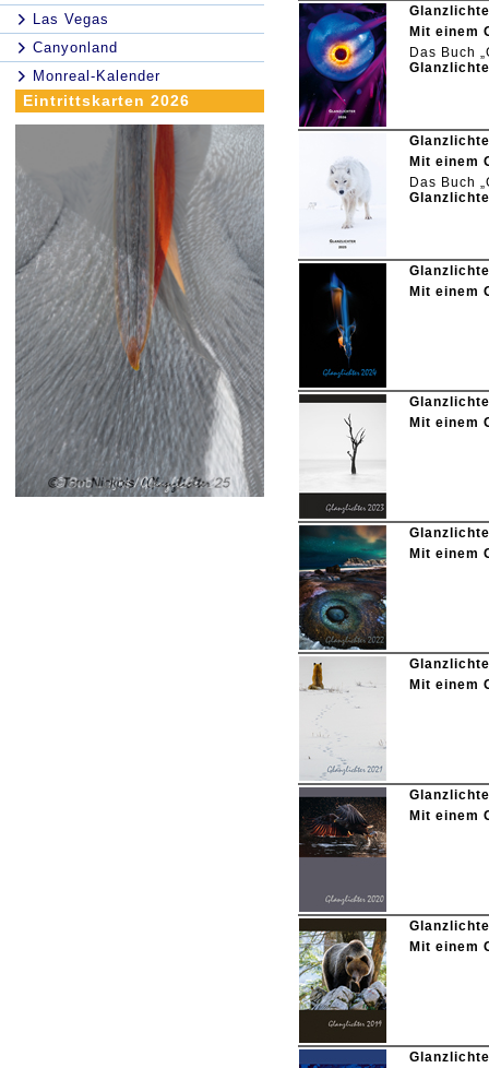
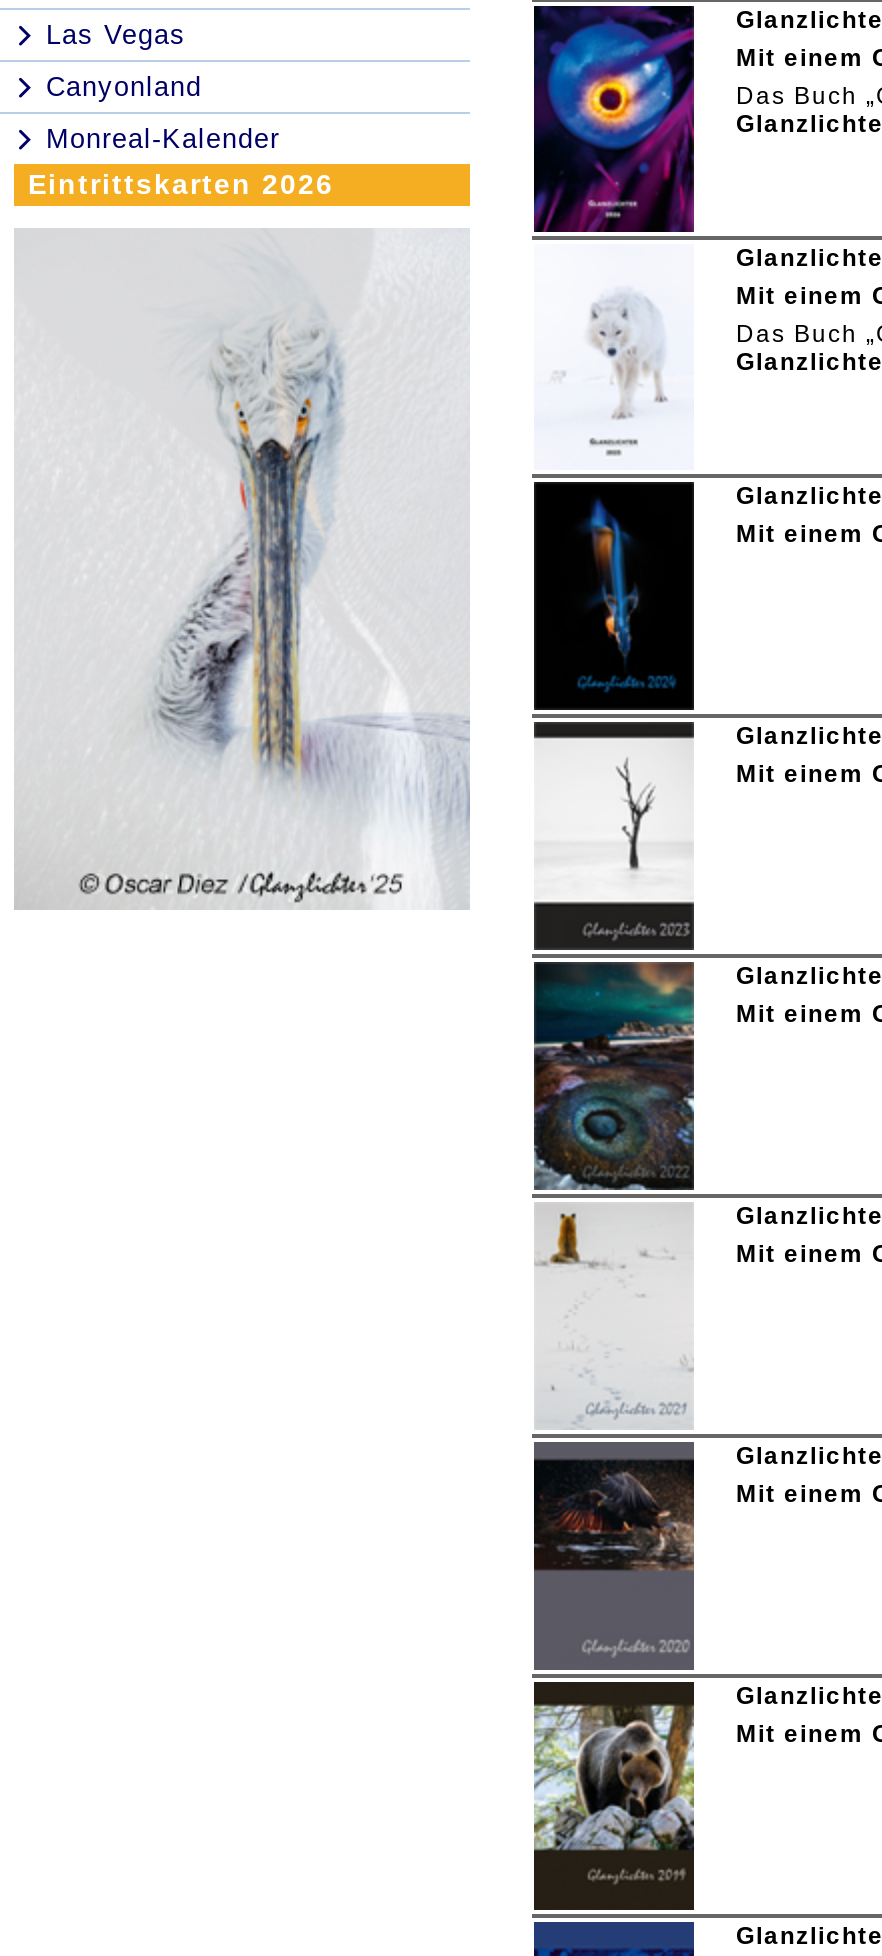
[15,123,264,497] [image] -> [16,228,468,908] [image]

